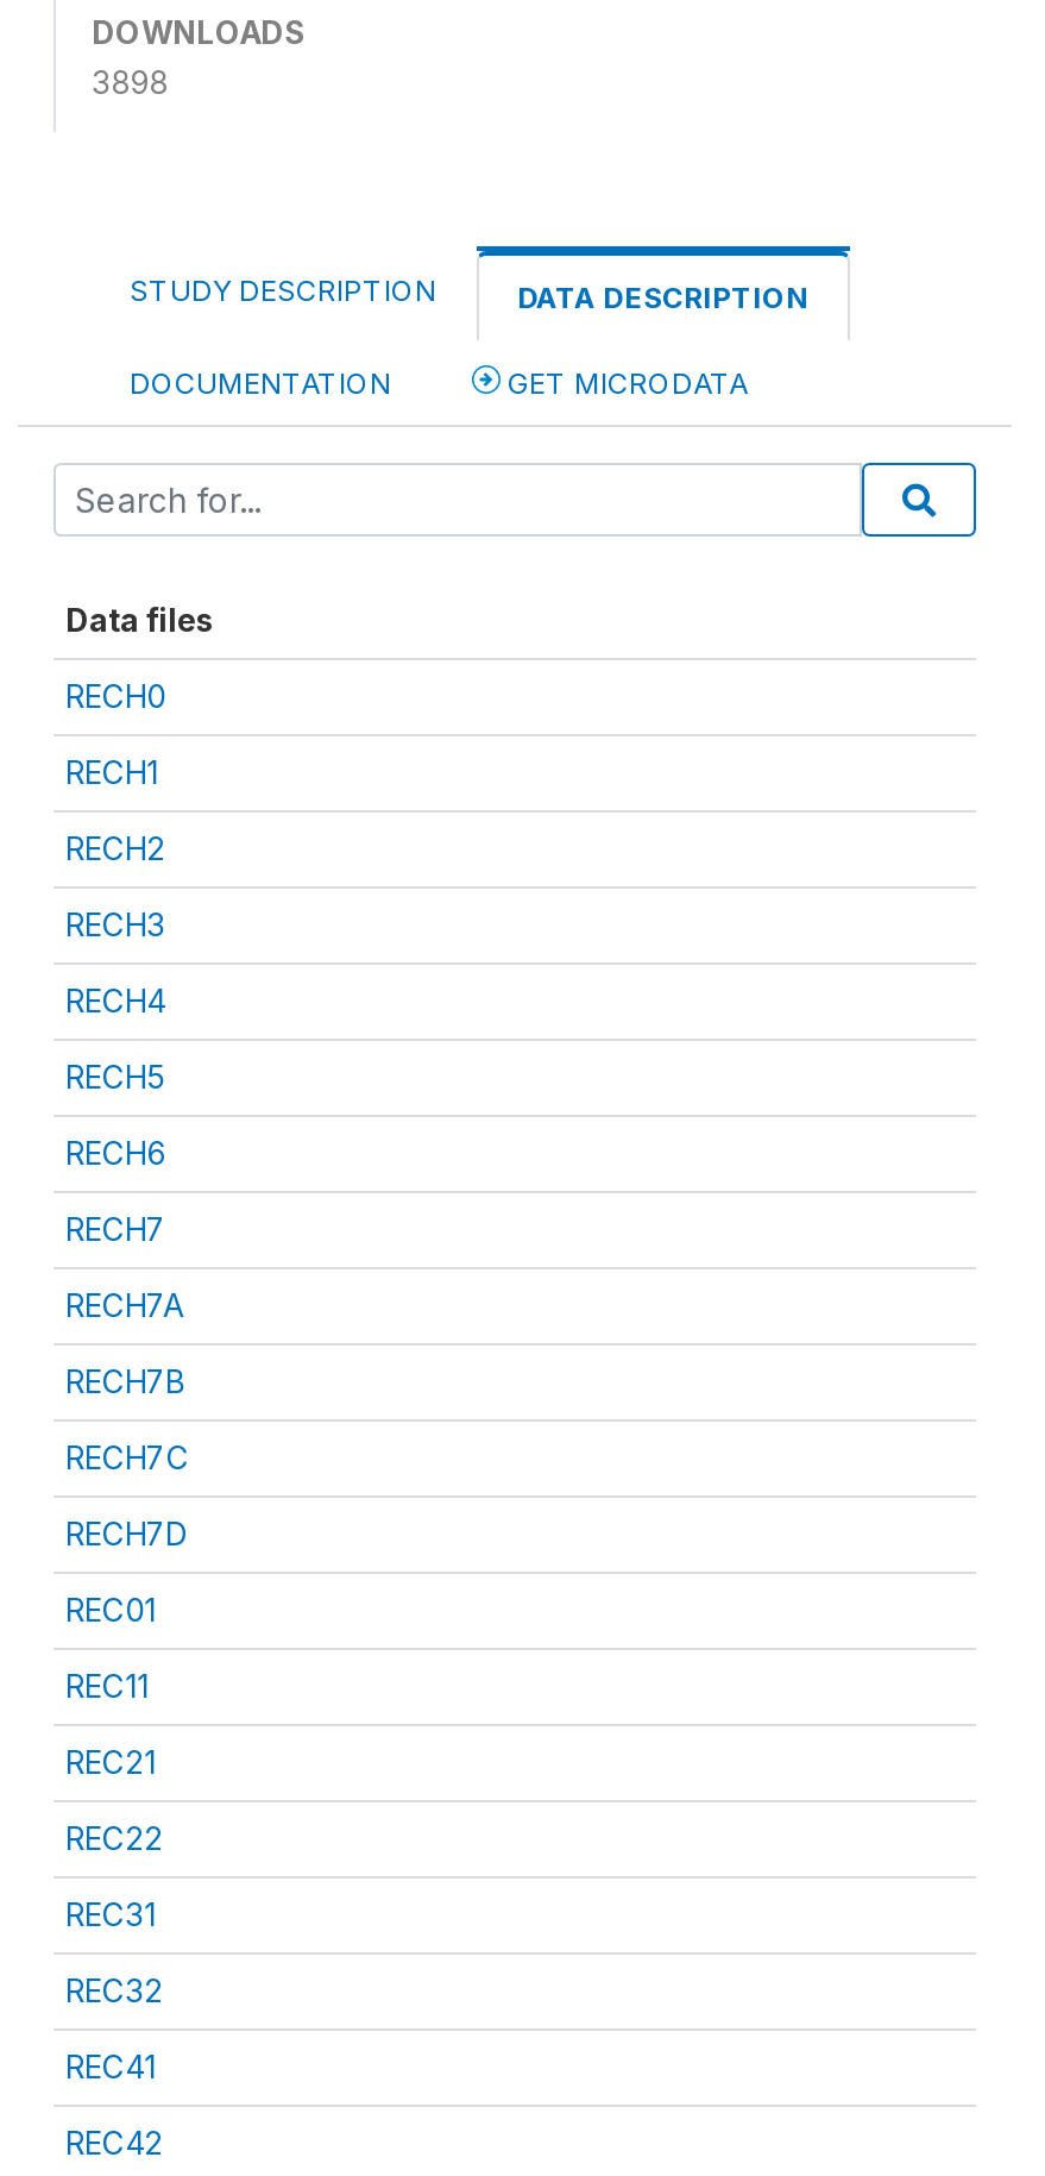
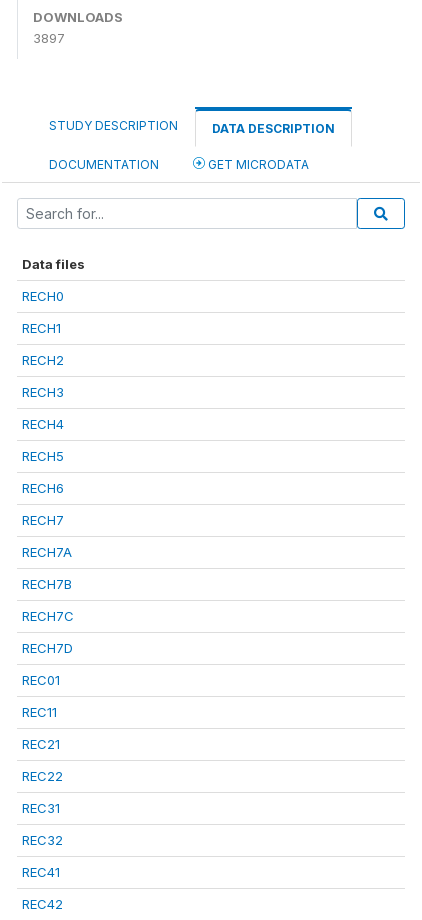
[92,63,168,101] 3898 -> [33,30,65,46] 3897

